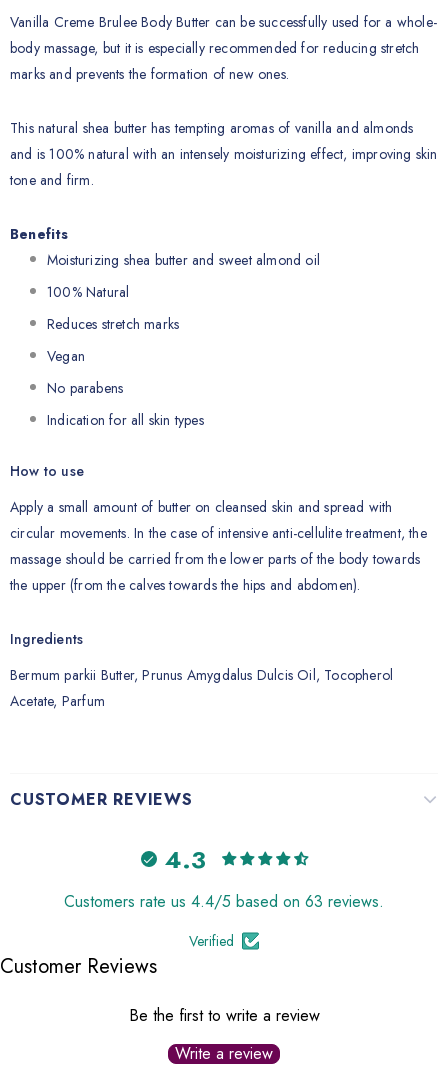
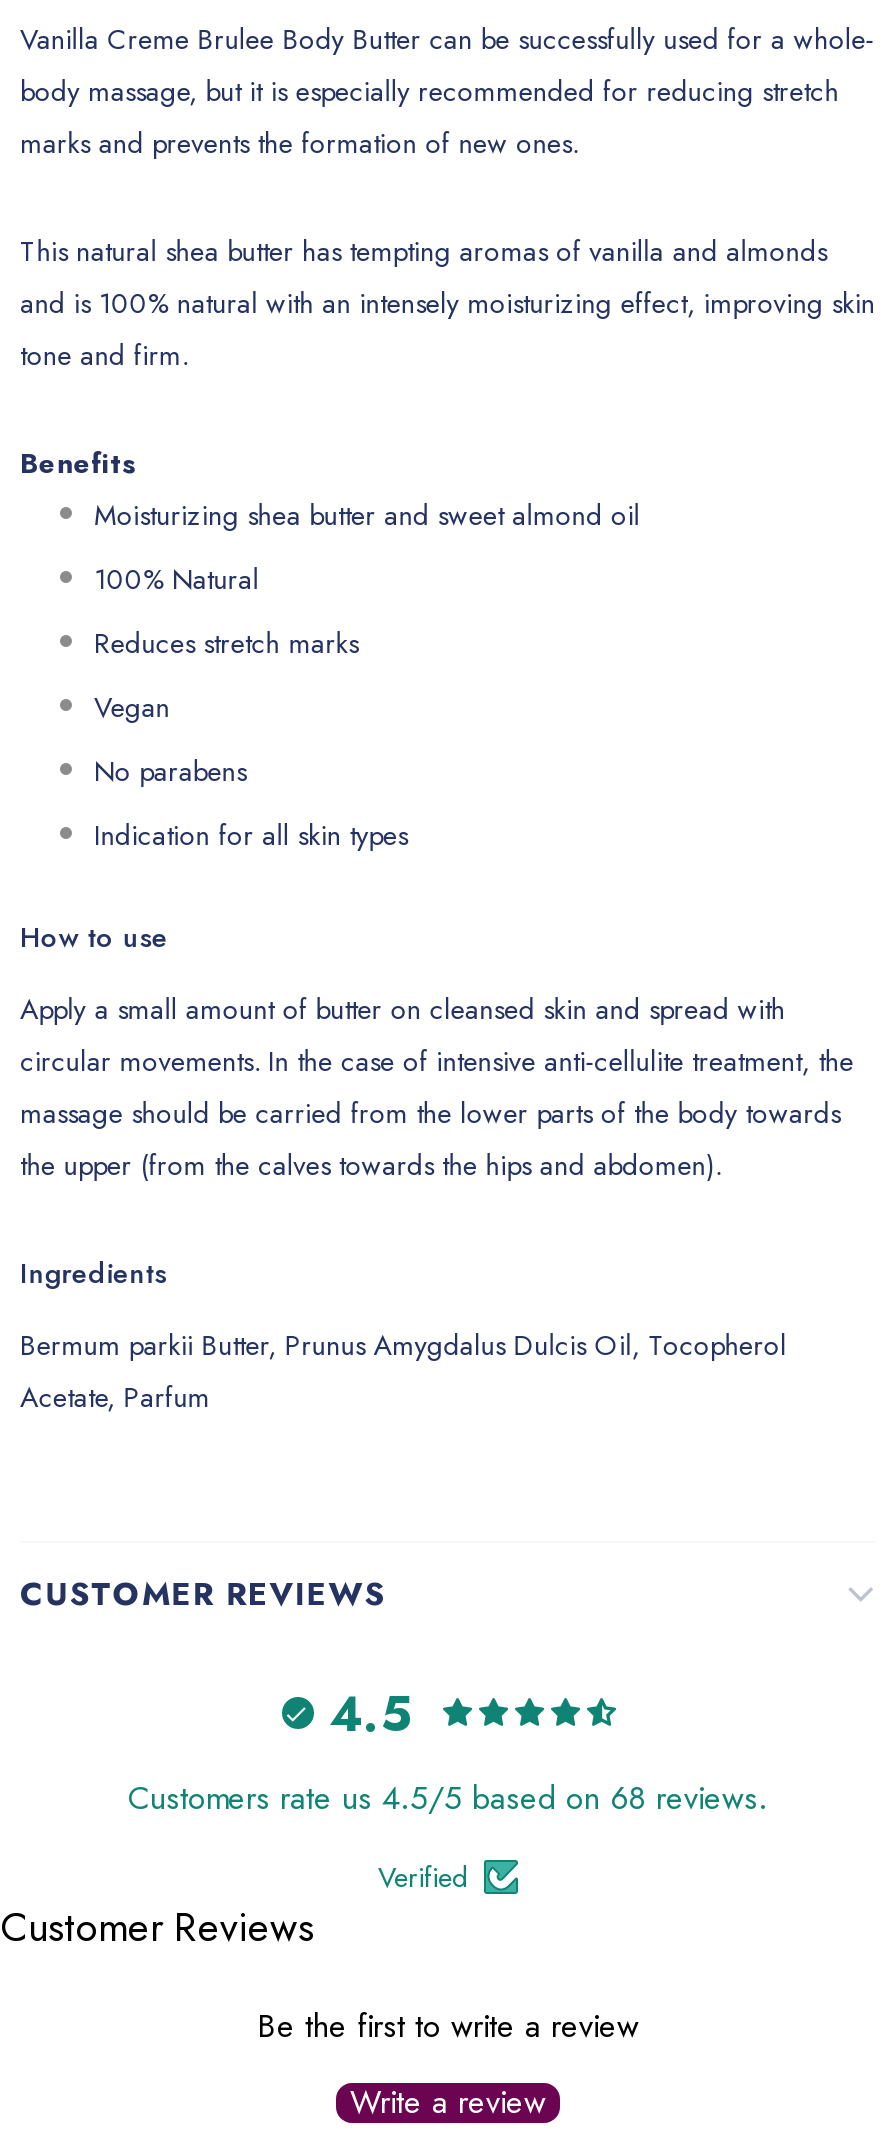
[164,841,205,876] 4.3 -> [329,1678,411,1748] 4.5
[64,890,384,913] Customers rate us 4.4/5 based on 63 reviews. -> [128,1775,768,1821] Customers rate us 4.5/5 based on 68 reviews.

